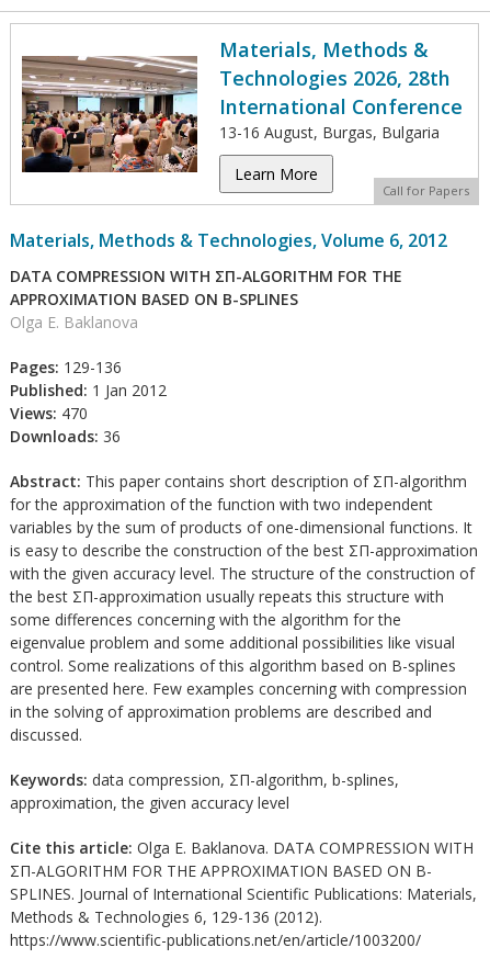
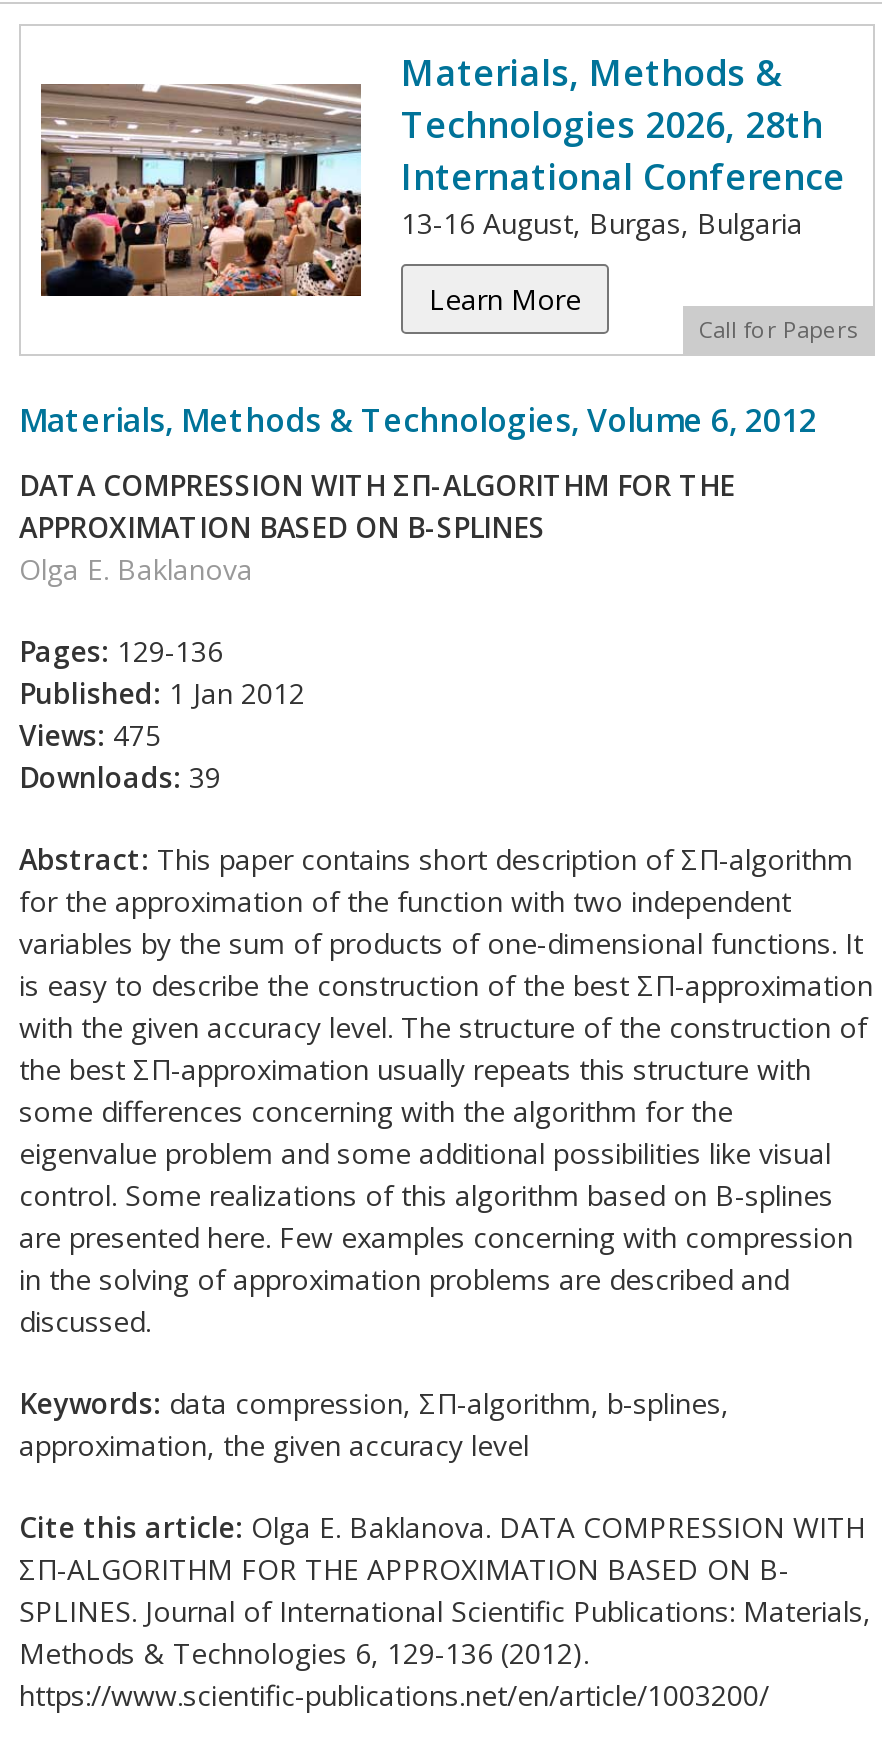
[10,403,88,424] Views: 470 -> [19,716,161,754] Views: 475
[10,426,121,447] Downloads: 36 -> [19,758,221,796] Downloads: 39

